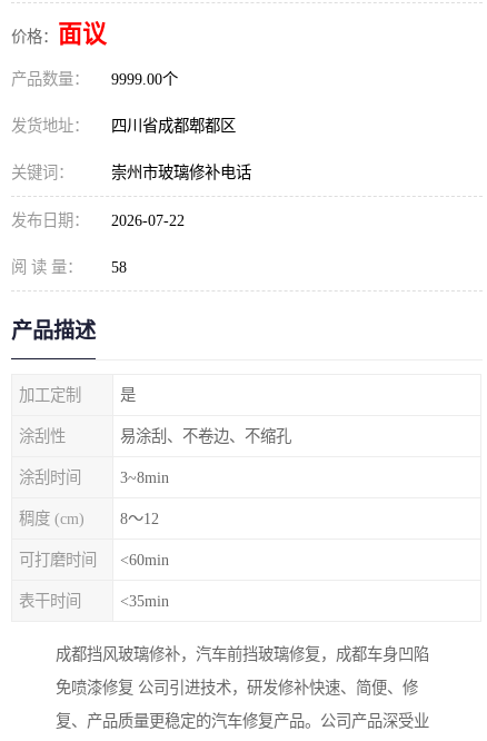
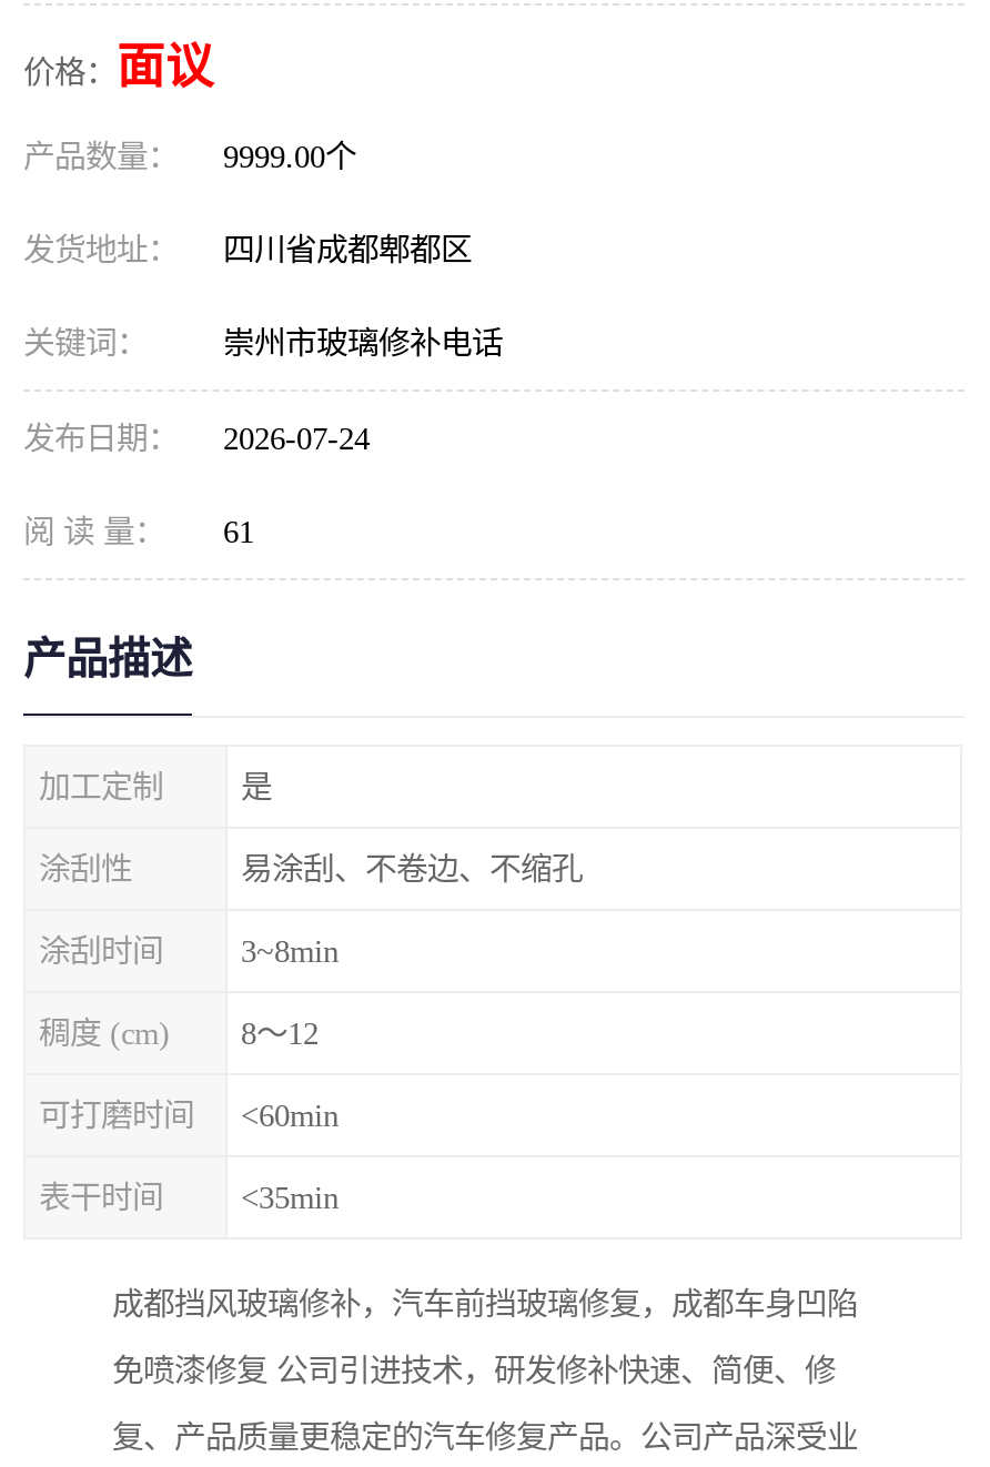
[11,211,185,229] 发布日期： 2026-07-22 -> [23,421,370,456] 发布日期： 2026-07-24
[11,258,127,276] 阅 读 量： 58 -> [23,514,254,549] 阅 读 量： 61

